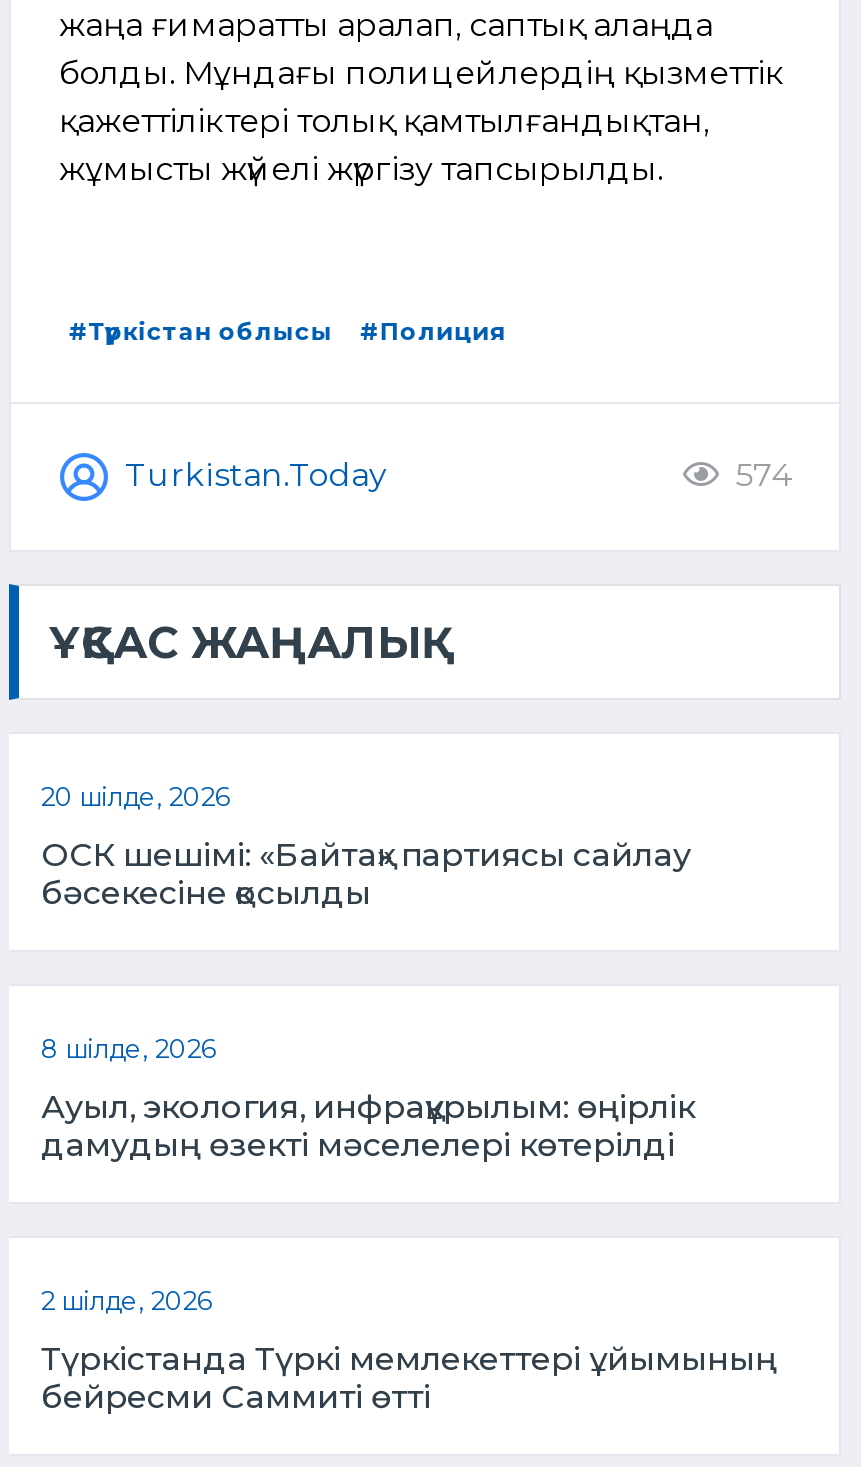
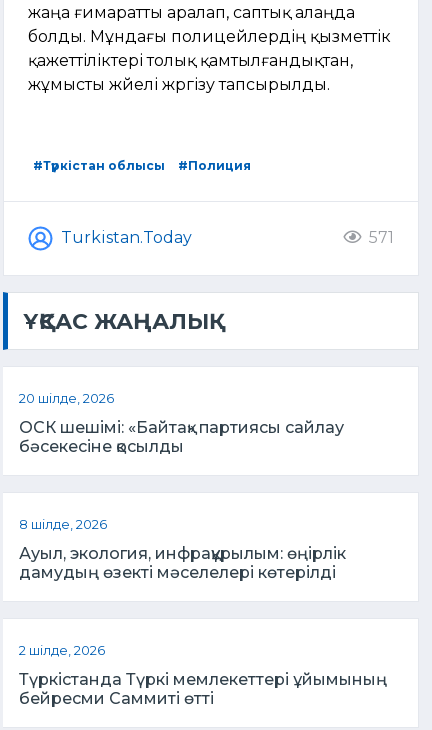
[735,456,791,494] 574 -> [369,228,394,247] 571

